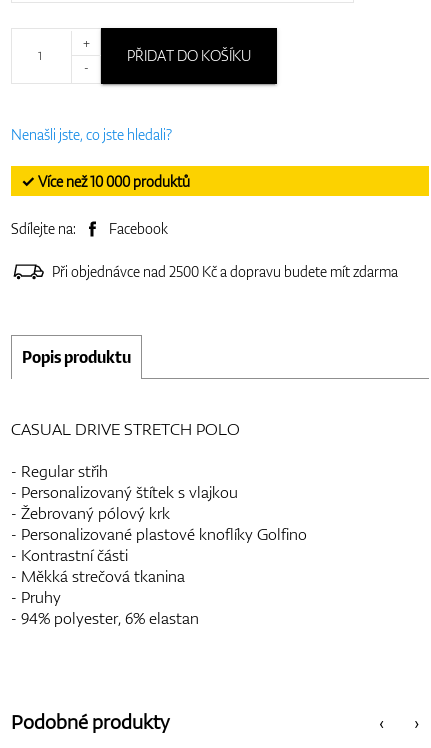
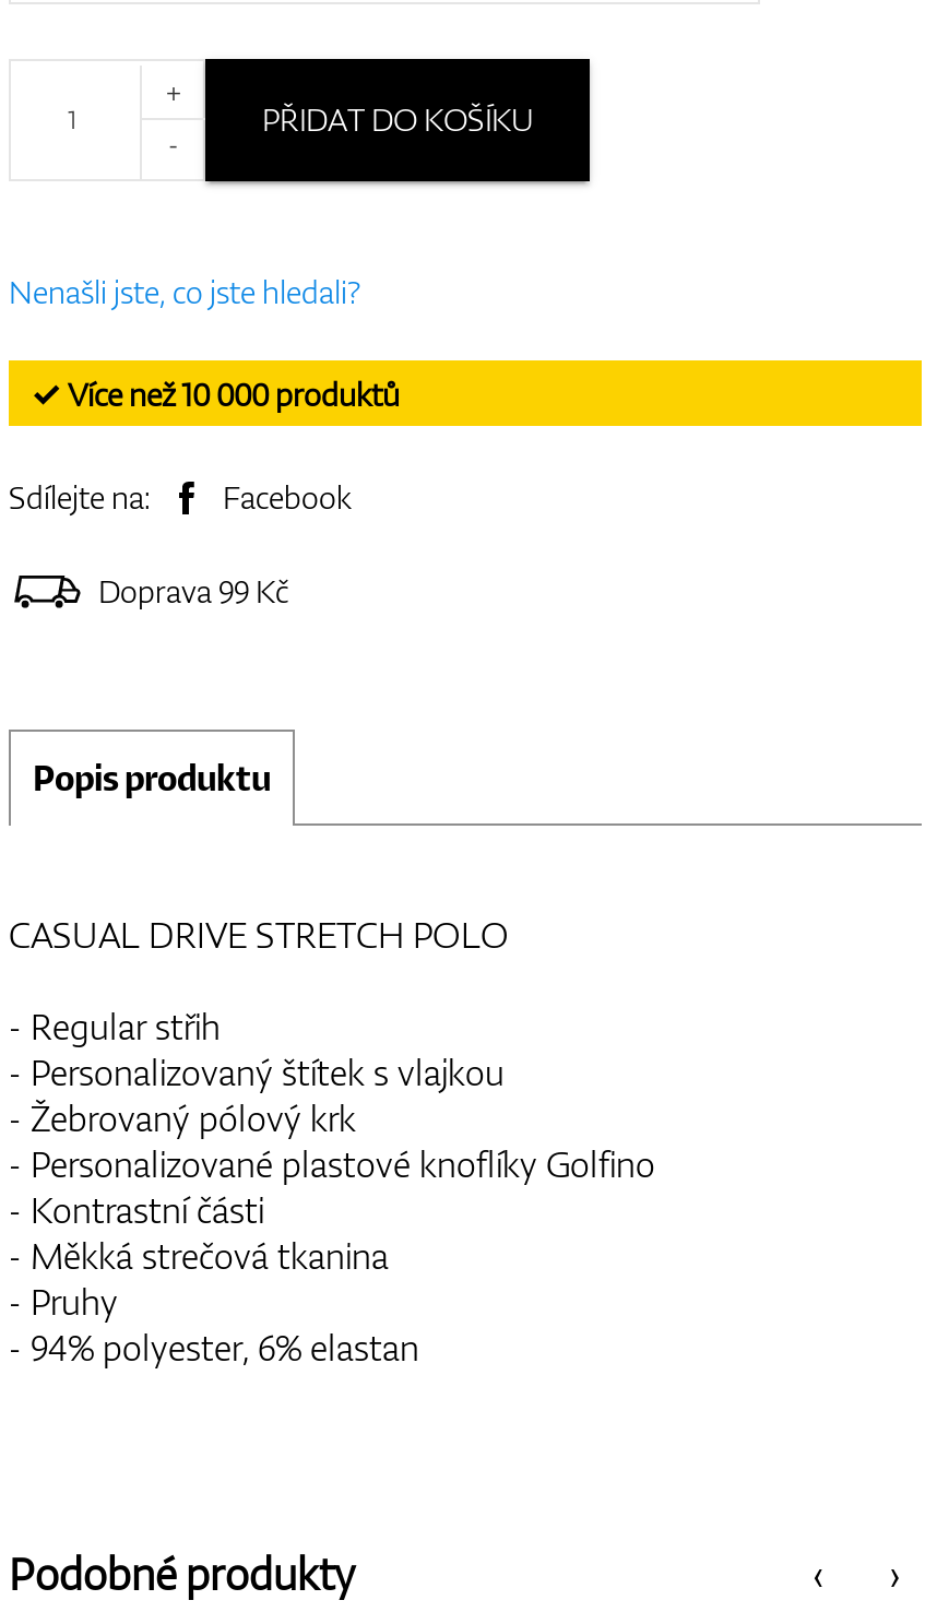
[52,261,398,280] Při objednávce nad 2500 Kč a dopravu budete mít zdarma -> [98,569,288,611] Doprava 99 Kč

